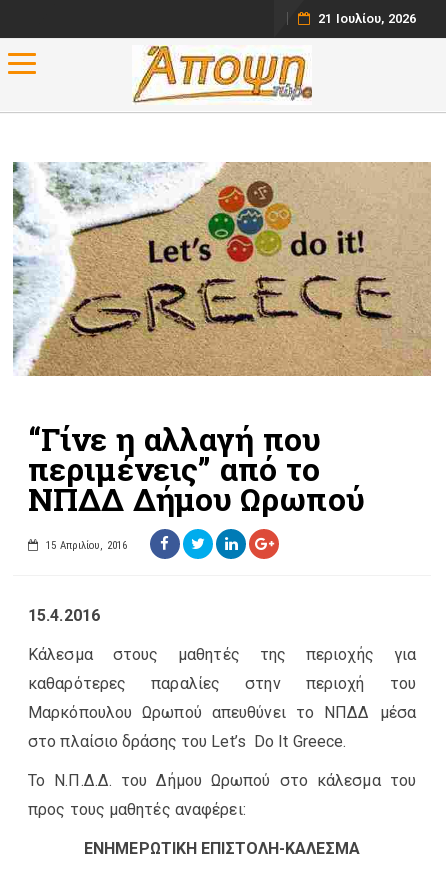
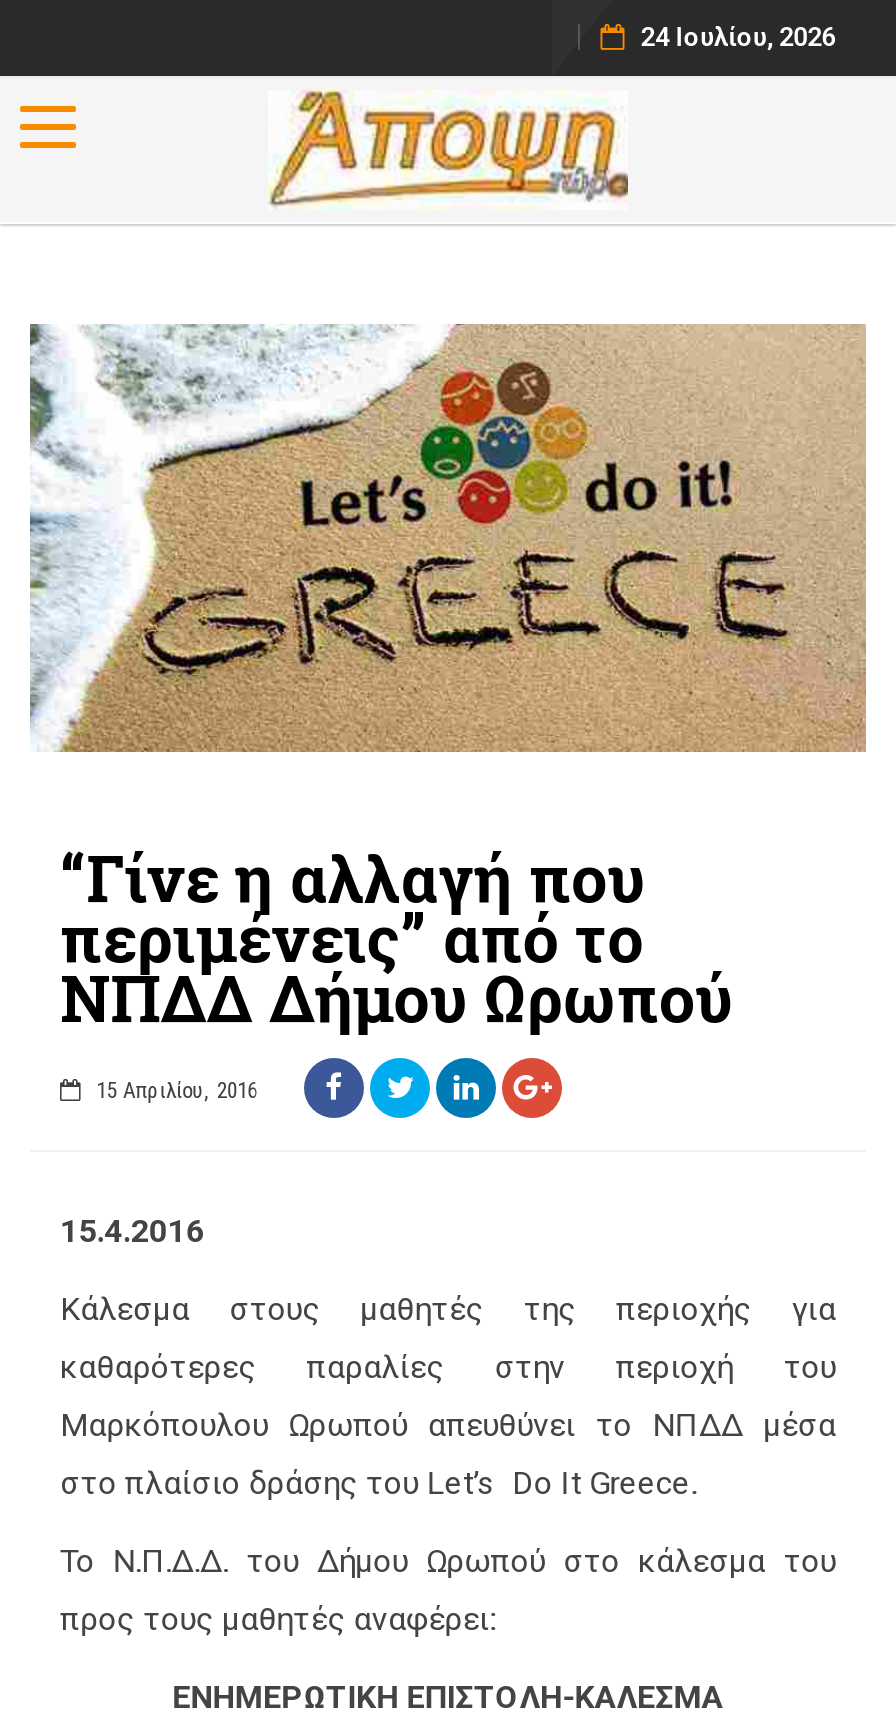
[318,11,416,26] 21 Ιουλίου, 2026 -> [641,22,836,52] 24 Ιουλίου, 2026

